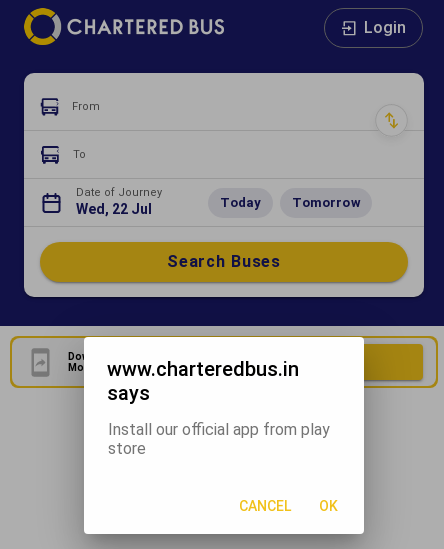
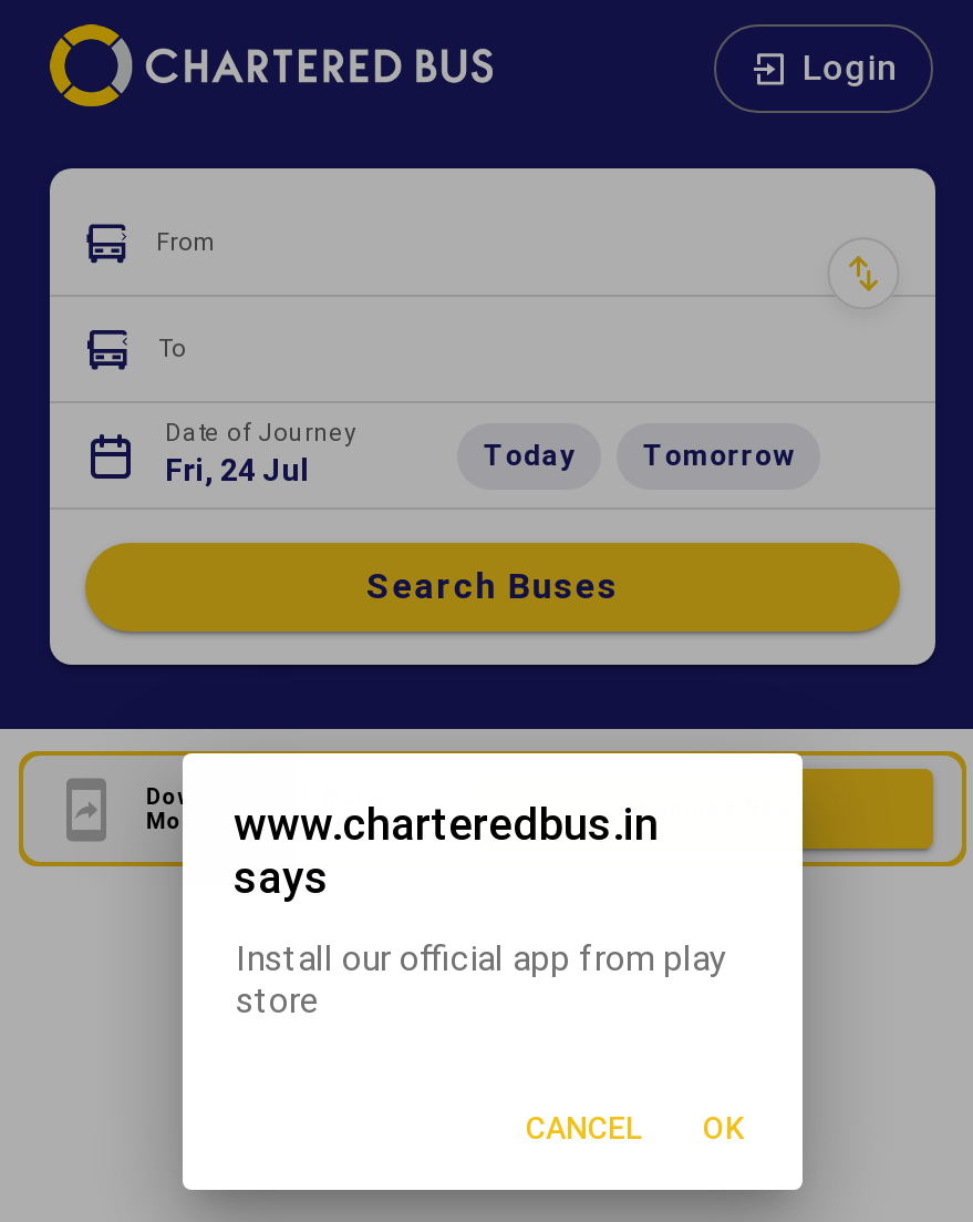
[76,201,152,217] Wed, 22 Jul -> [165,452,309,487] Fri, 24 Jul

